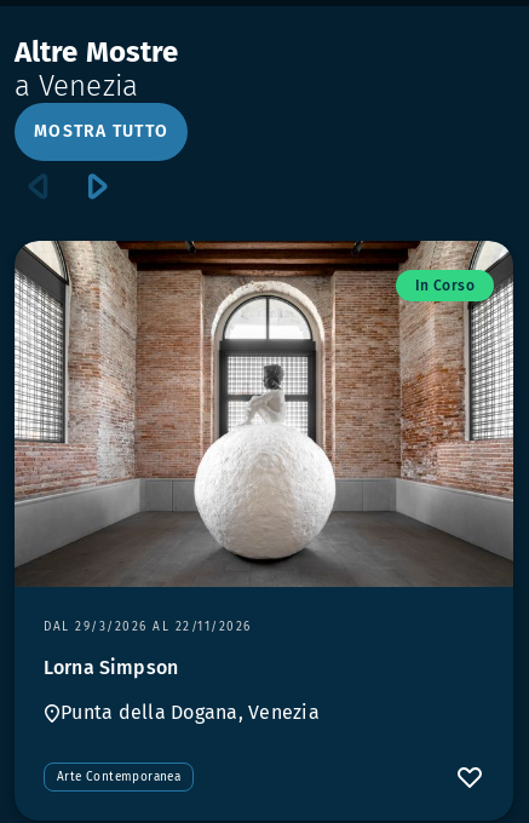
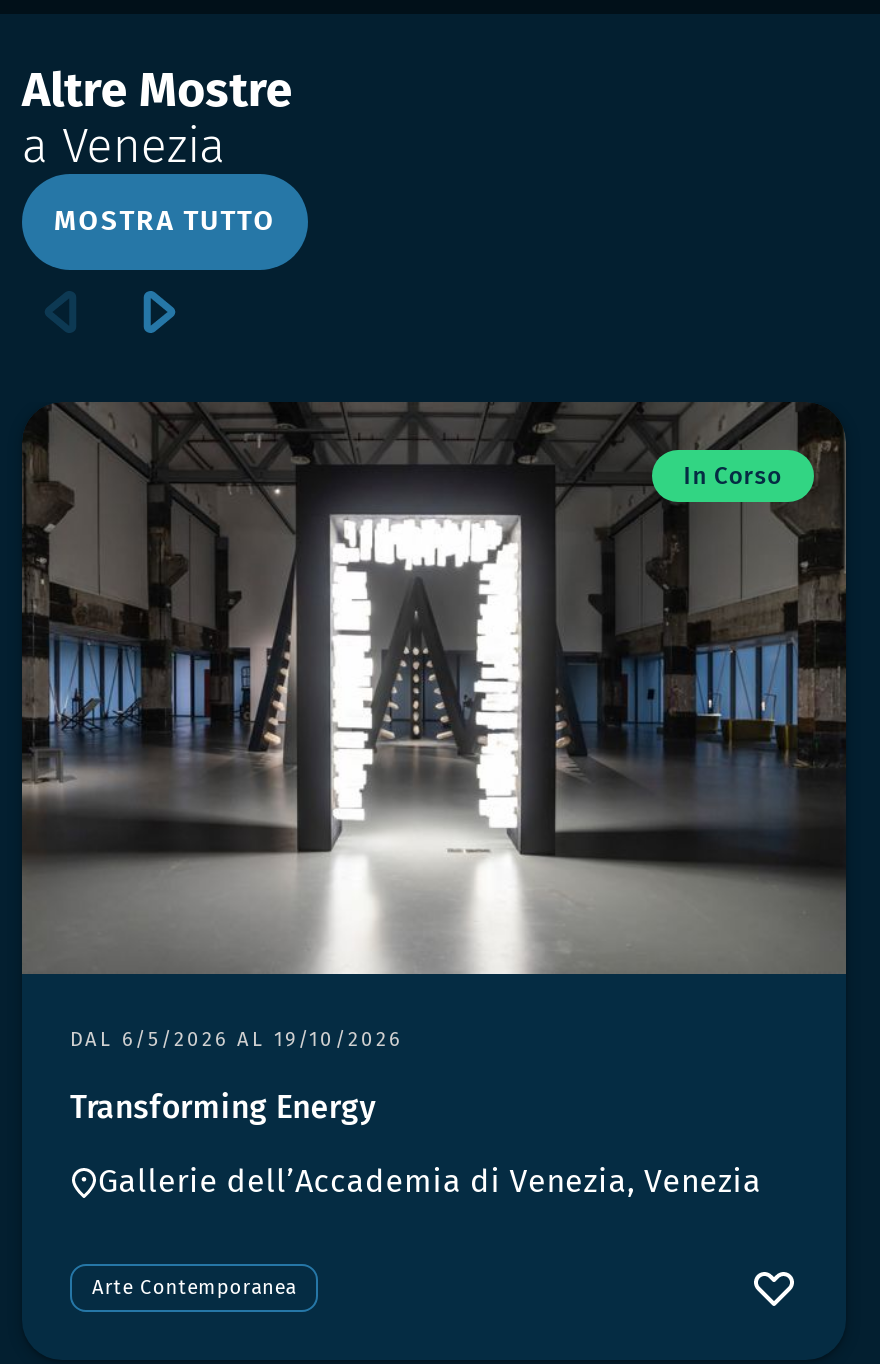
[13,240,514,634] [image] | DAL 29/3/2026 AL 22/11/2026 -> [22,402,846,1052] [image] | DAL 6/5/2026 AL 19/10/2026
[44,656,178,679] Lorna Simpson -> [70,1089,376,1127] Transforming Energy
[61,701,319,724] Punta della Dogana, Venezia -> [98,1163,762,1201] Gallerie dell’Accademia di Venezia, Venezia

